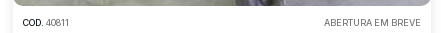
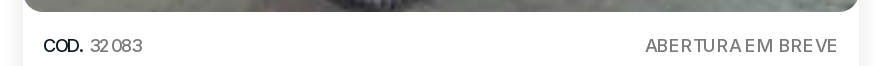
[23,17,69,28] COD. 40811 -> [43,34,141,56] COD. 32083

